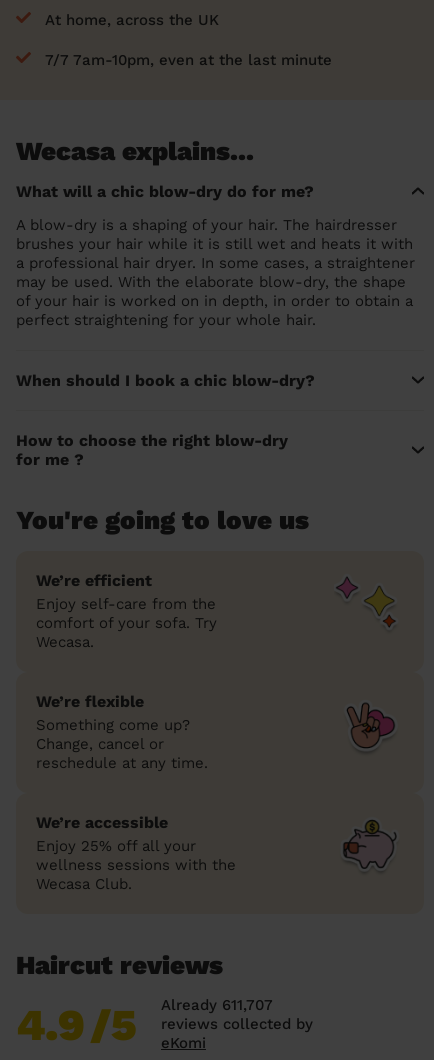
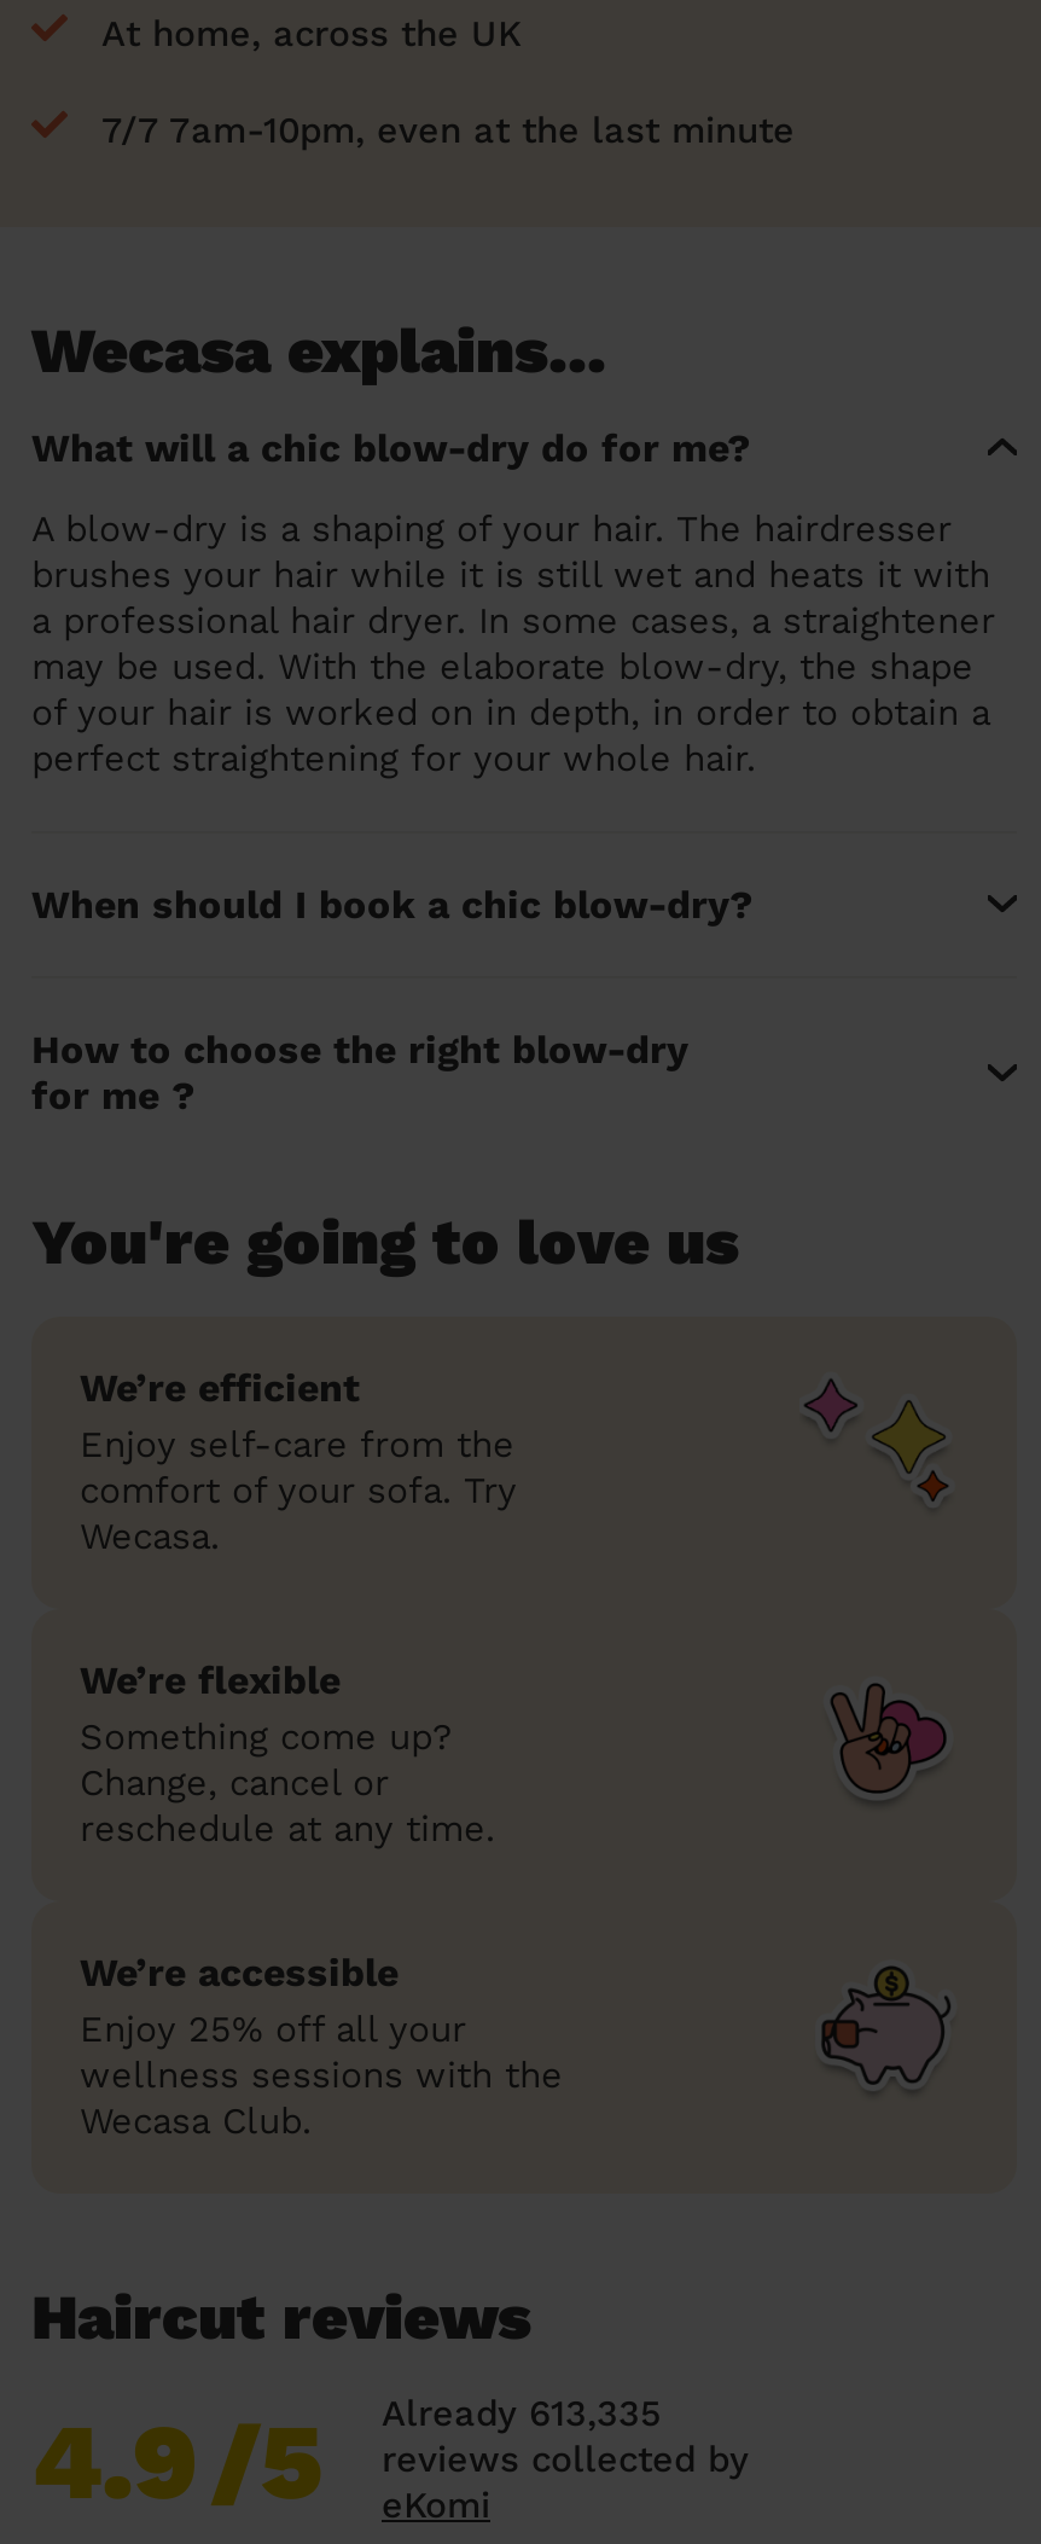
[161,996,273,1014] Already 611,707 -> [382,2391,662,2435] Already 613,335

